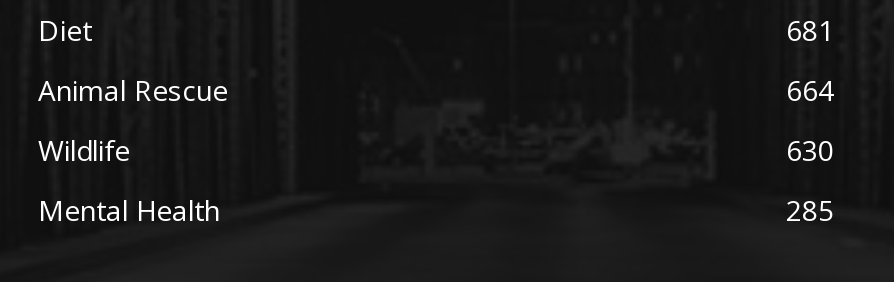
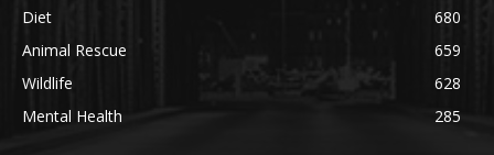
[786,12,834,50] 681 -> [434,6,461,27] 680
[786,72,834,110] 664 -> [434,39,461,60] 659
[786,132,834,170] 630 -> [434,72,461,93] 628

